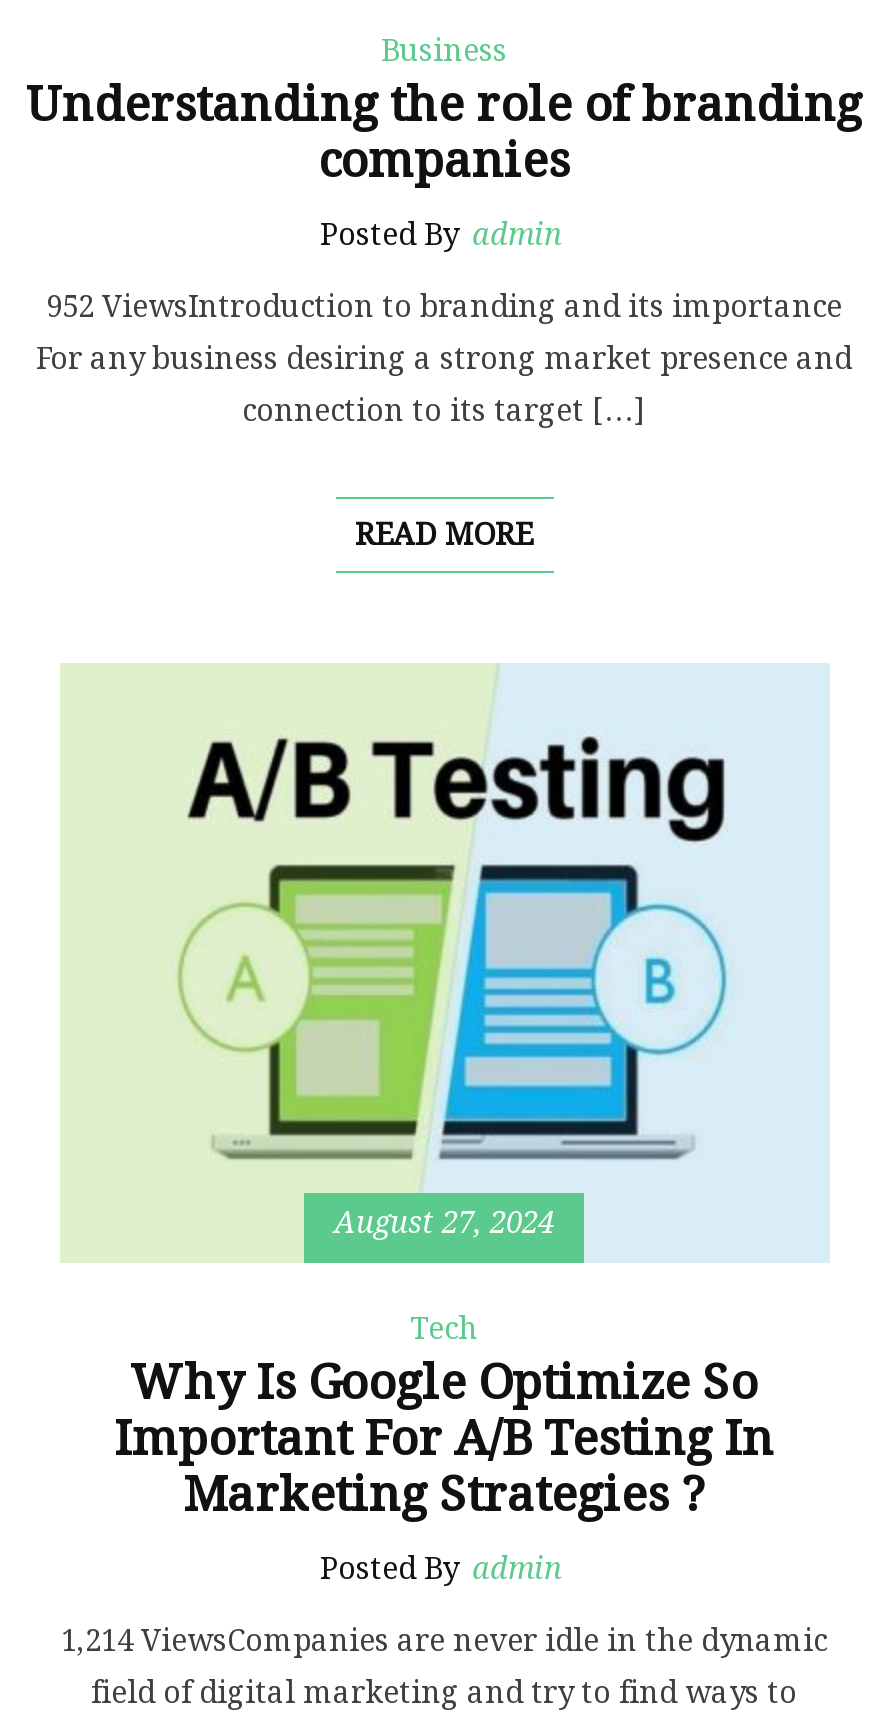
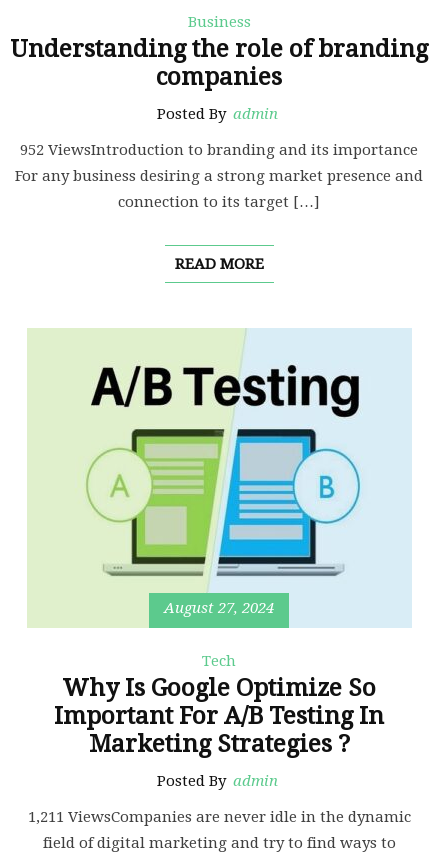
[61,1623,827,1659] 1,214 ViewsCompanies are never idle in the dynamic -> [27,808,410,826] 1,211 ViewsCompanies are never idle in the dynamic

